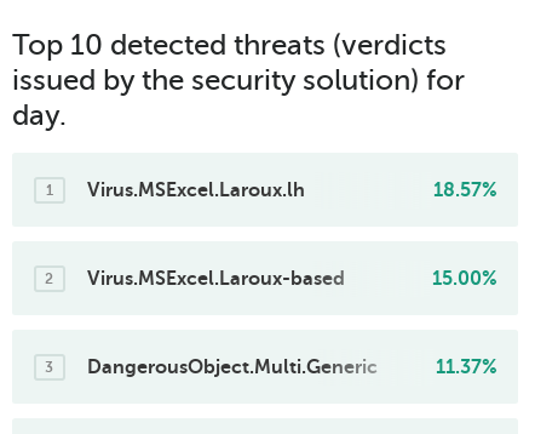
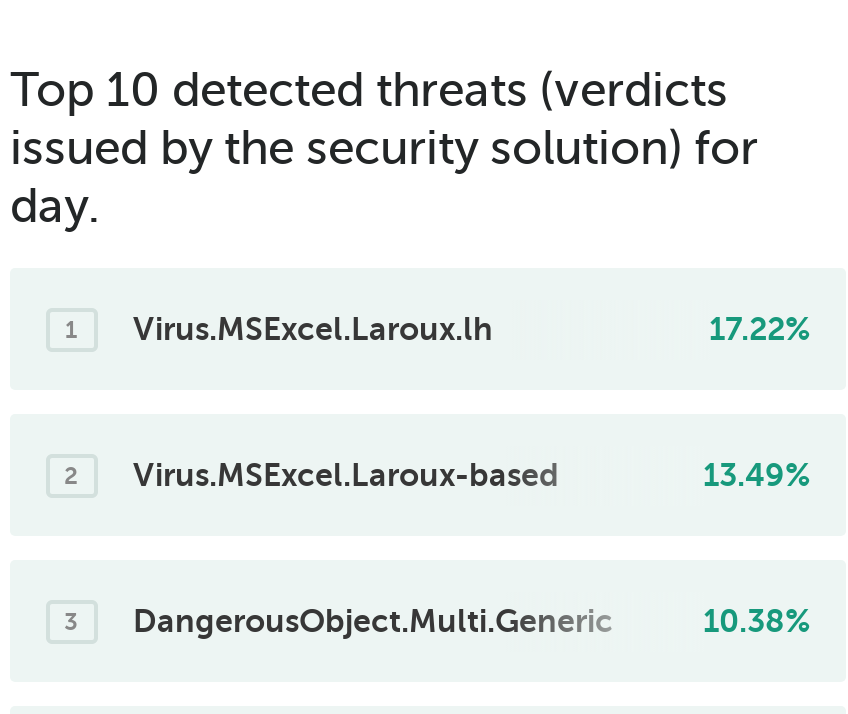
[433,179,497,201] 18.57% -> [709,311,811,347] 17.22%
[432,267,497,289] 15.00% -> [703,457,811,493] 13.49%
[435,356,497,378] 11.37% -> [703,603,811,639] 10.38%

